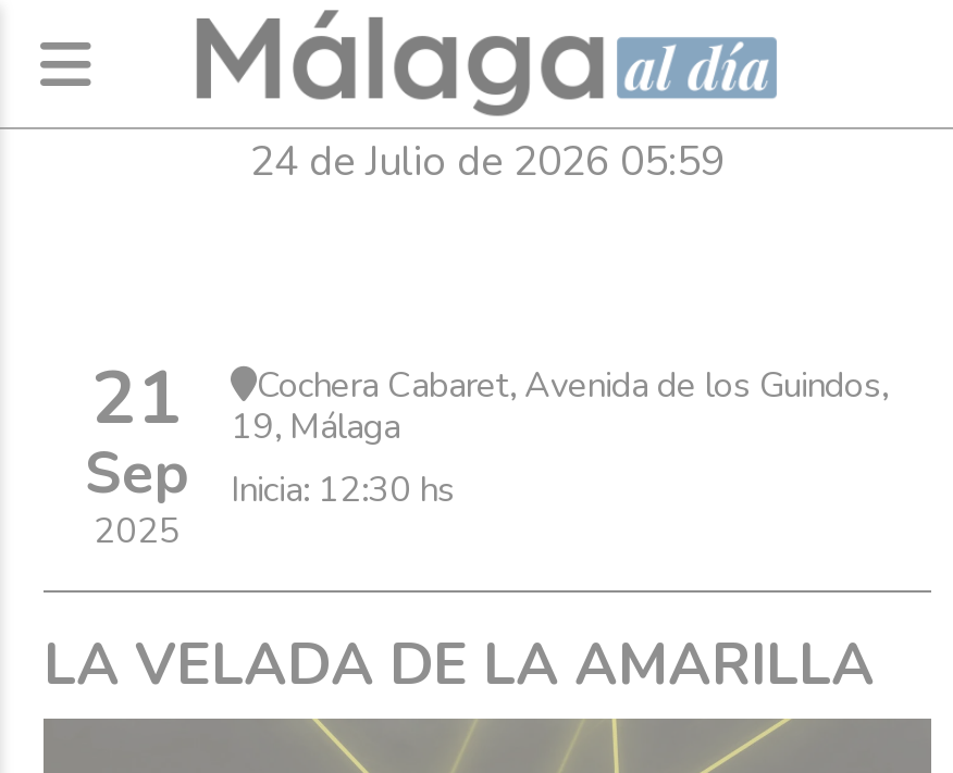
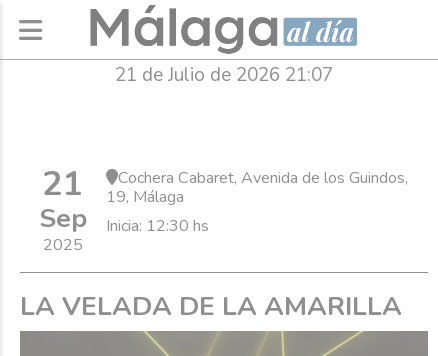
[250,134,725,190] 24 de Julio de 2026 05:59 -> [115,62,333,88] 21 de Julio de 2026 21:07

